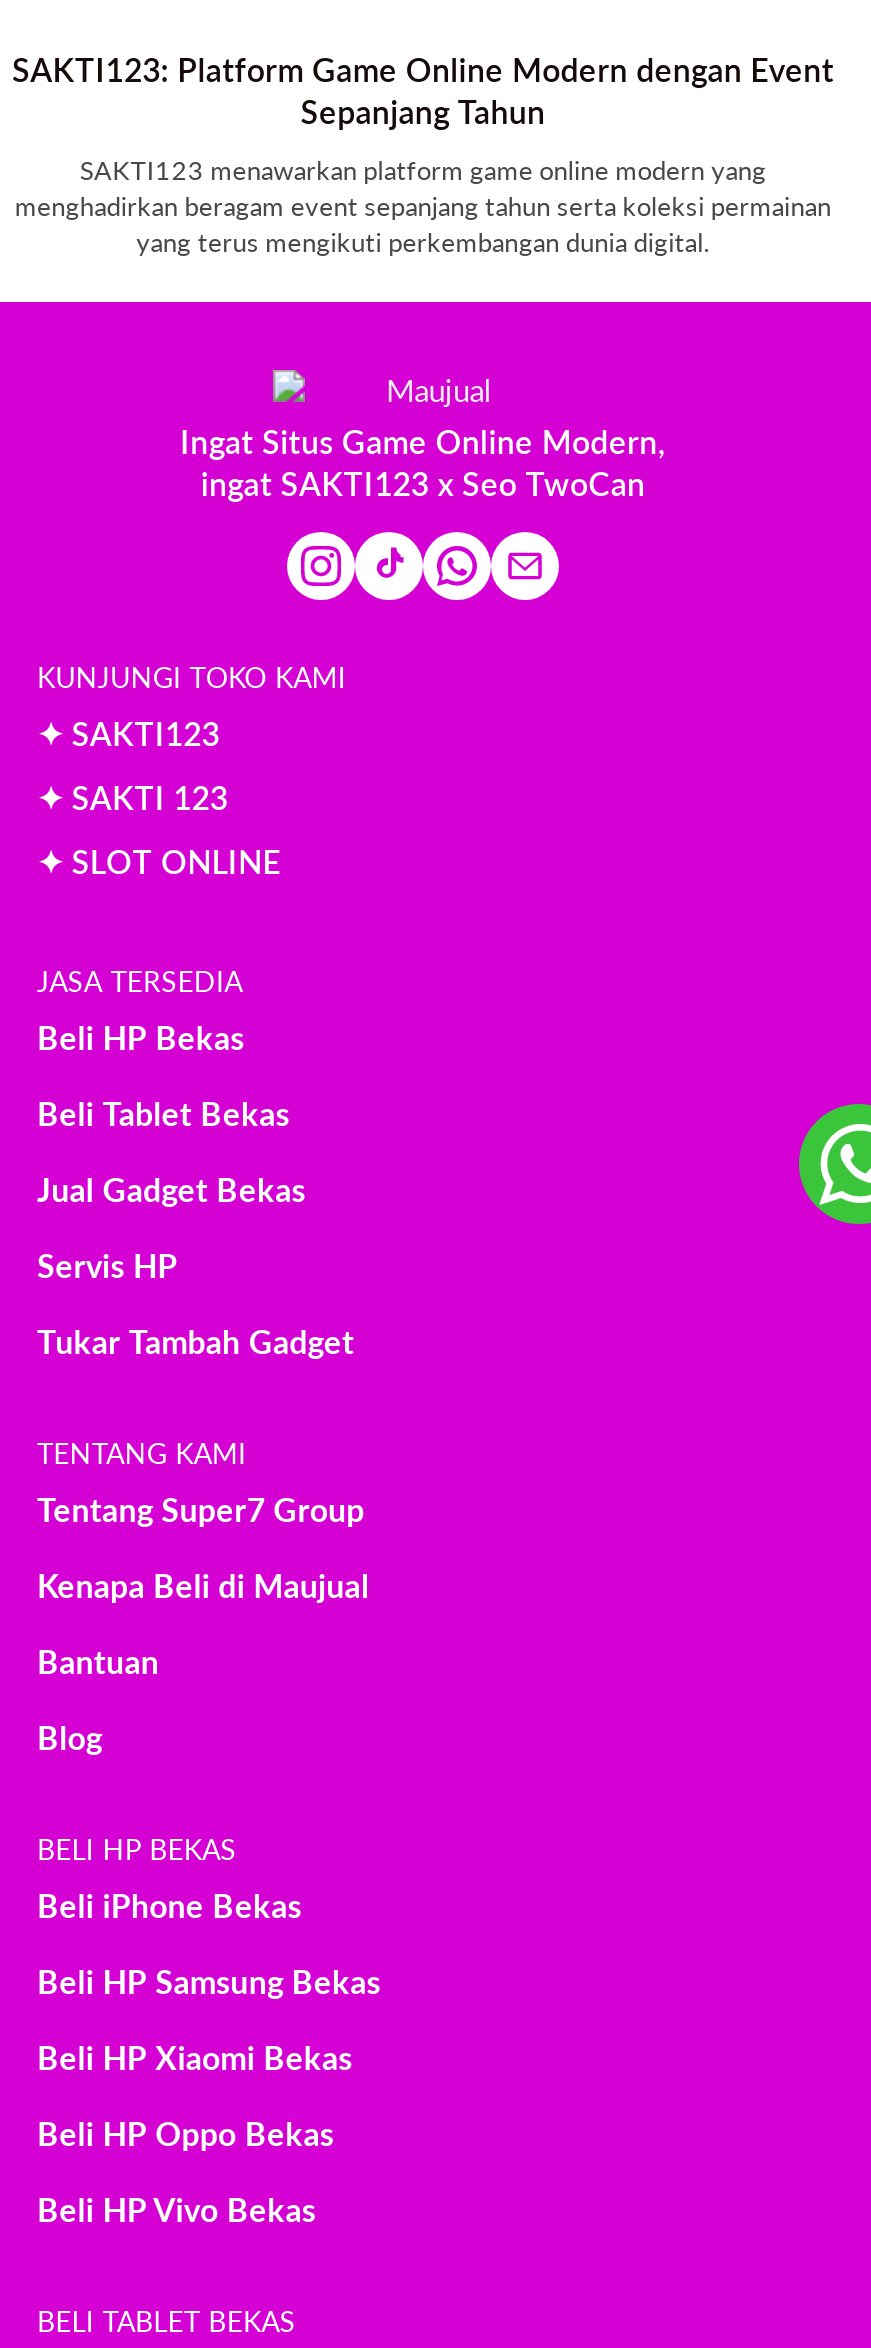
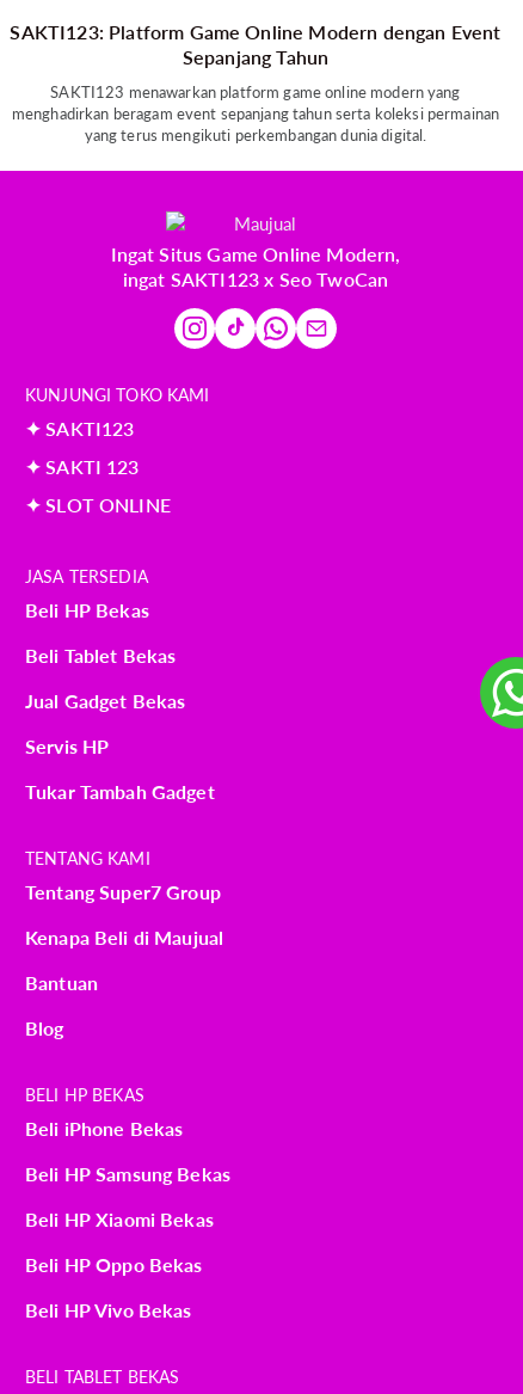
[799,1102,865,1236] [image] -> [480,650,519,730] [image]

